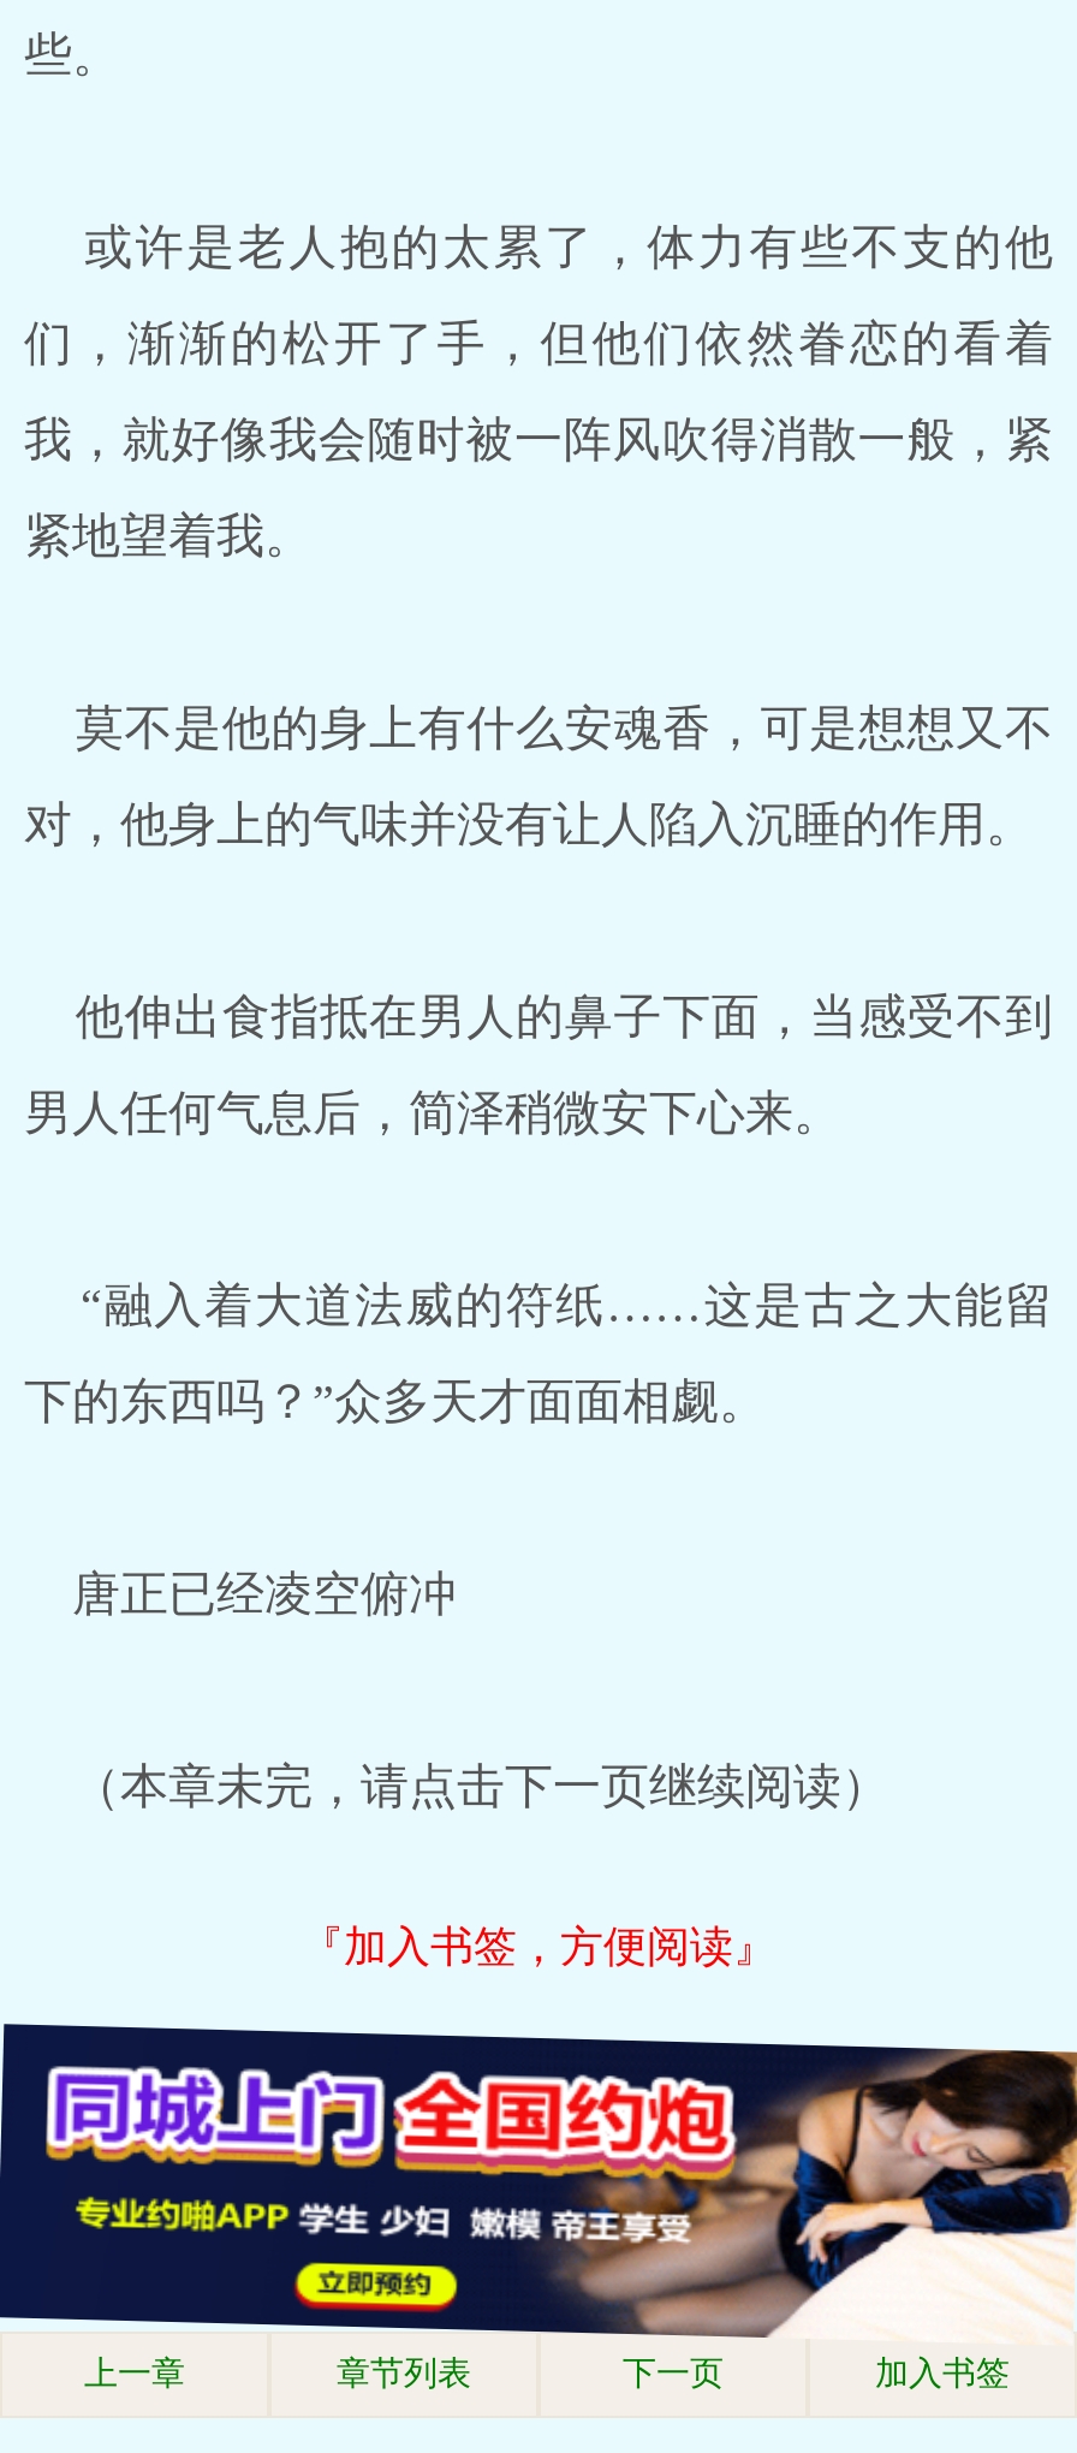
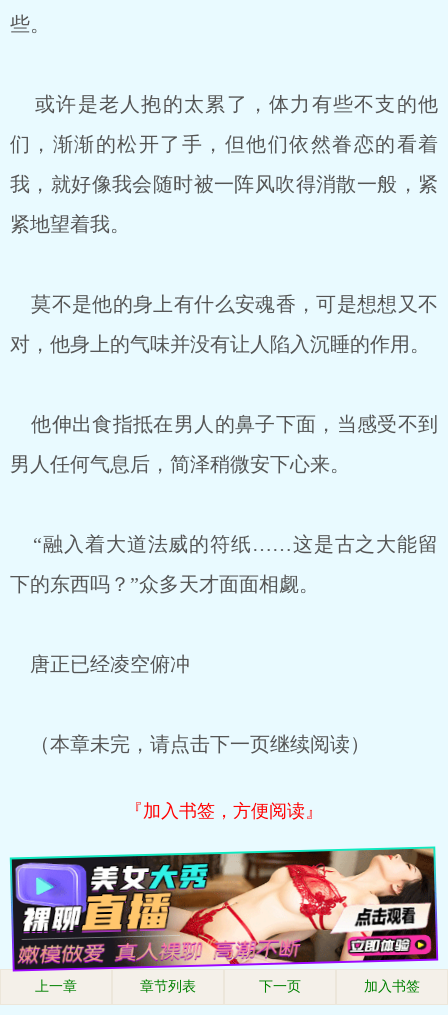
[7,2021,1070,2339] [image] -> [3,843,445,973] [image]

